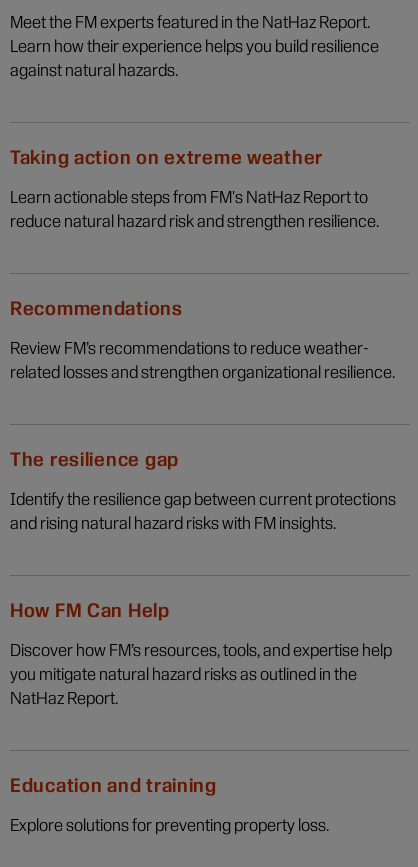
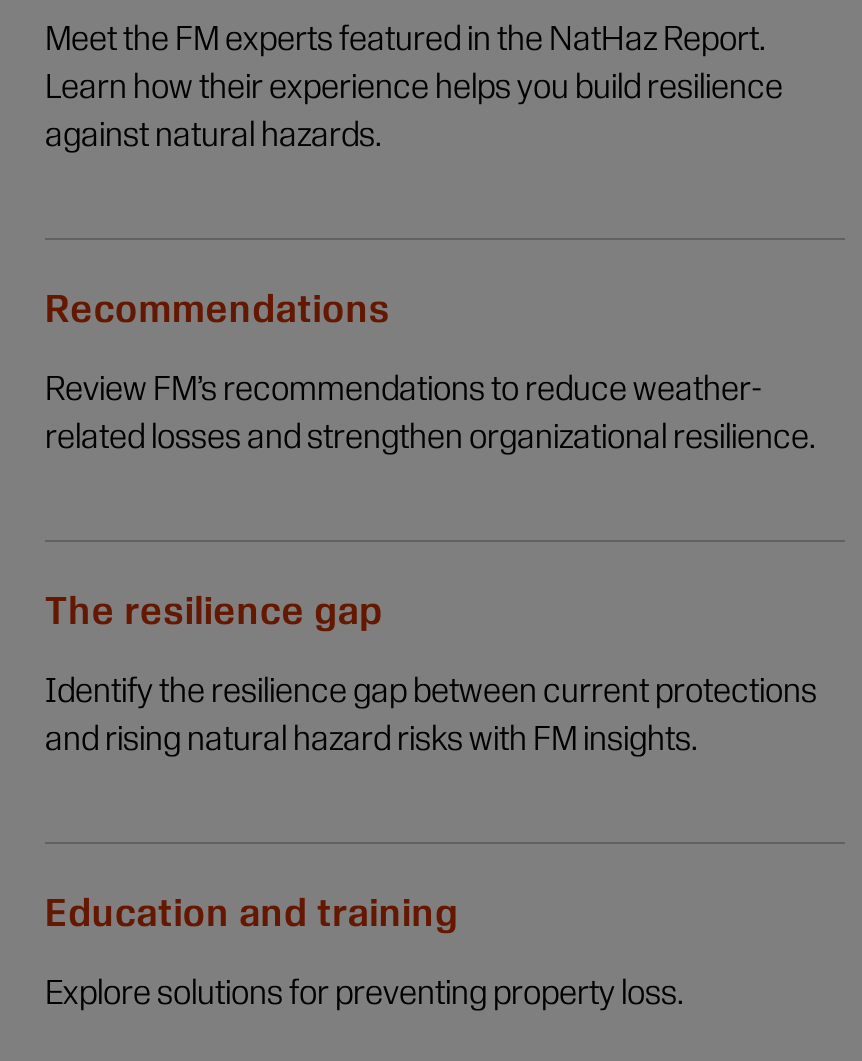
[10,146,379,231] Taking action on extreme weather | Learn actionable steps from FM's NatHaz Report to | reduce natural hazard risk and strengthen resilience. -> none
[10,599,392,708] How FM Can Help | Discover how FM’s resources, tools, and expertise help | you mitigate natural hazard risks as outlined in the | NatHaz Report. -> none

